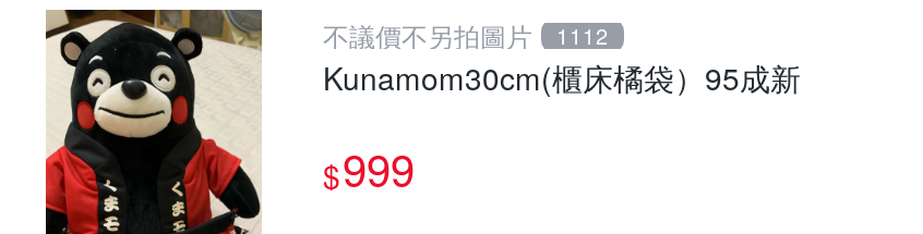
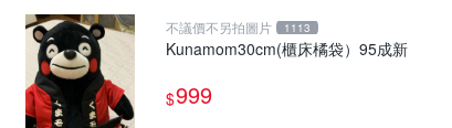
[323,17,609,54] 不議價不另拍圖片 1112 -> [166,18,311,37] 不議價不另拍圖片 1113

